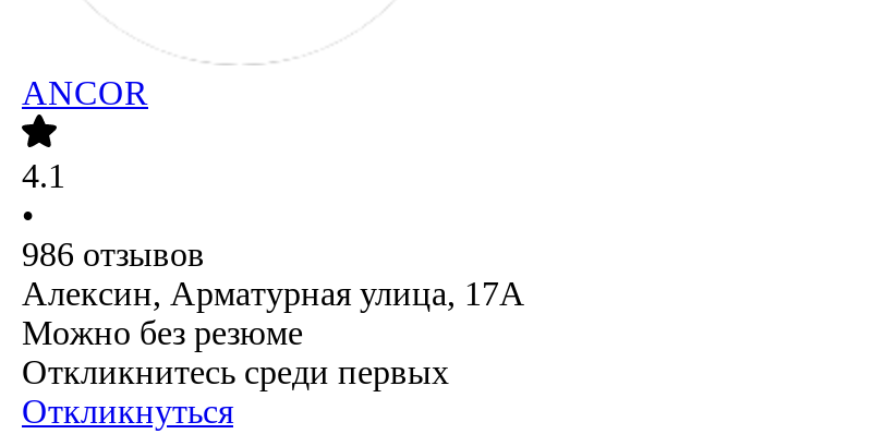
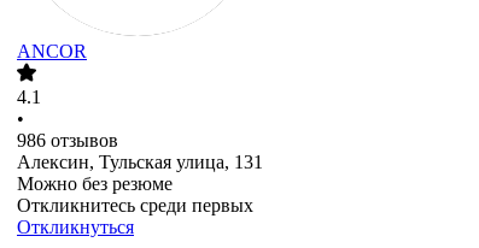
[22,276,525,313] Алексин, Арматурная улица, 17А -> [17,152,263,173] Алексин, Тульская улица, 131

